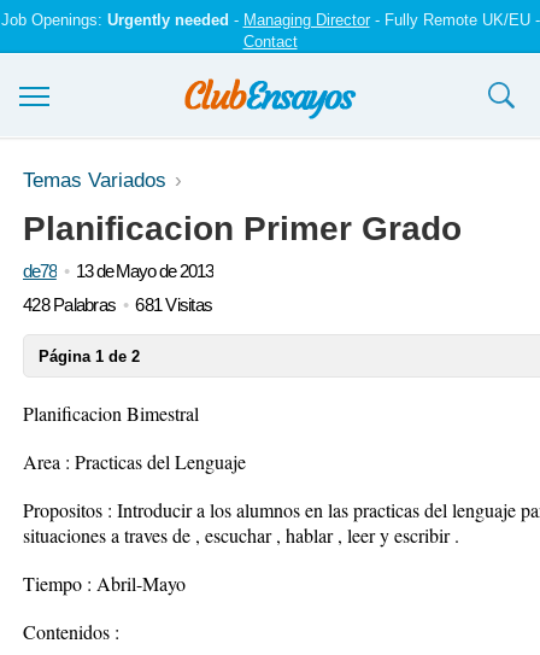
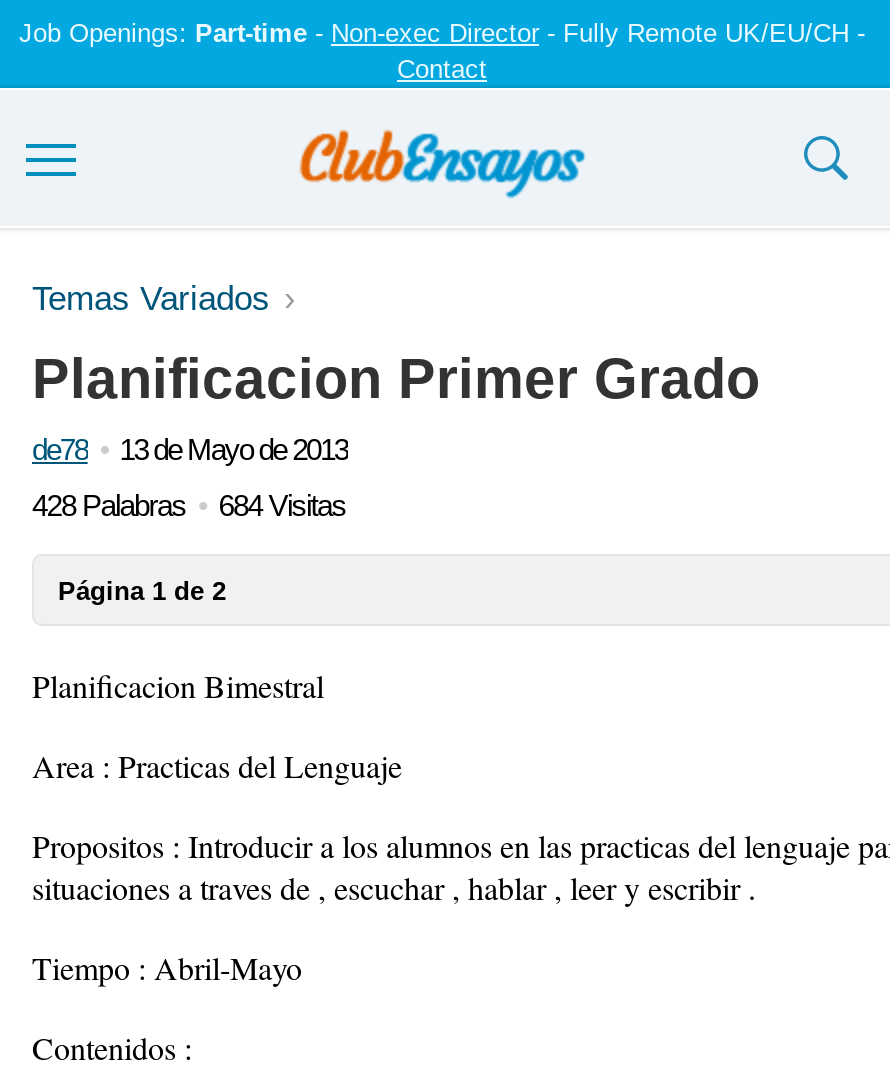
[1,11,539,29] Job Openings: Urgently needed - Managing Director - Fully Remote UK/EU - -> [19,18,865,48] Job Openings: Part-time - Non-exec Director - Fully Remote UK/EU/CH -
[23,294,212,315] 428 Palabras 681 Visitas -> [32,488,346,522] 428 Palabras 684 Visitas

